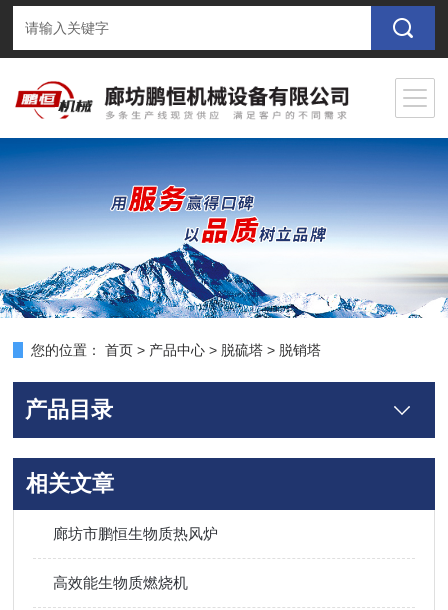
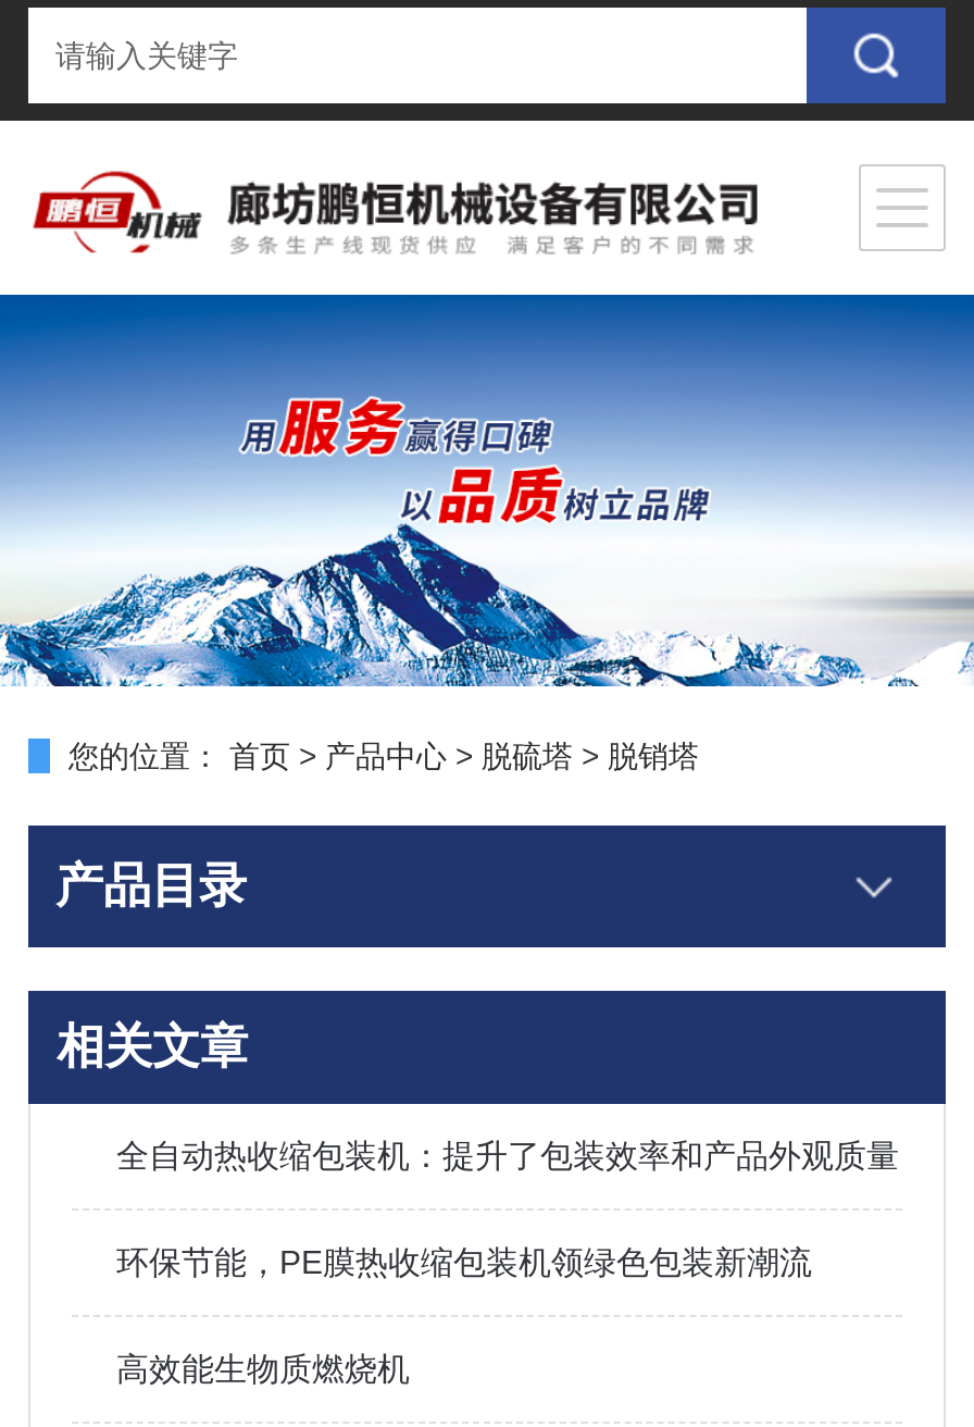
[53,525,218,542] 廊坊市鹏恒生物质热风炉 -> [116,1137,899,1280] 全自动热收缩包装机：提升了包装效率和产品外观质量 | 环保节能，PE膜热收缩包装机领绿色包装新潮流

